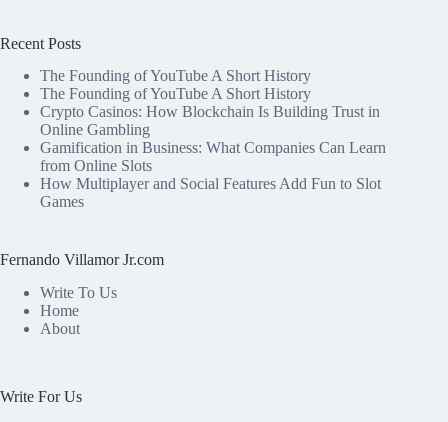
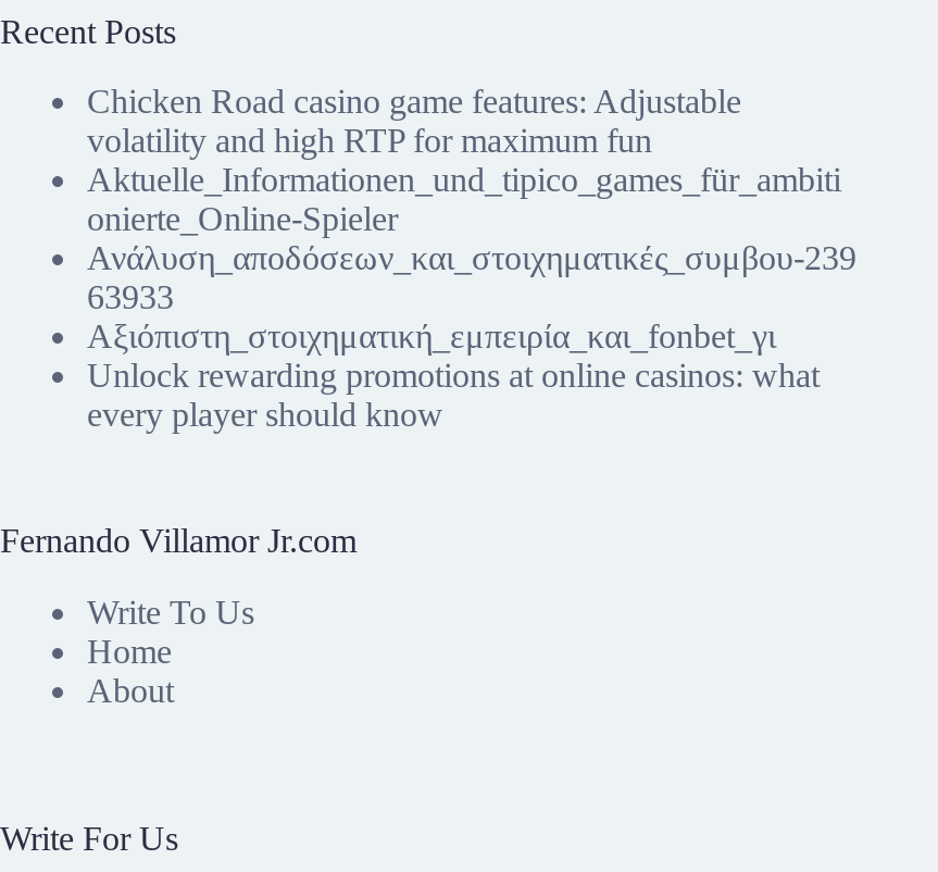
[40,67,386,210] The Founding of YouTube A Short History | The Founding of YouTube A Short History | Crypto Casinos: How Blockchain Is Building Trust in | Online Gambling | Gamification in Business: What Companies Can Learn | from Online Slots | How Multiplayer and Social Features Add Fun to Slot | Games -> [87,84,856,434] Chicken Road casino game features: Adjustable | volatility and high RTP for maximum fun | Aktuelle_Informationen_und_tipico_games_für_ambiti | onierte_Online-Spieler | Ανάλυση_αποδόσεων_και_στοιχηματικές_συμβου-239 | 63933 | Αξιόπιστη_στοιχηματική_εμπειρία_και_fonbet_γι | Unlock rewarding promotions at online casinos: what | every player should know

